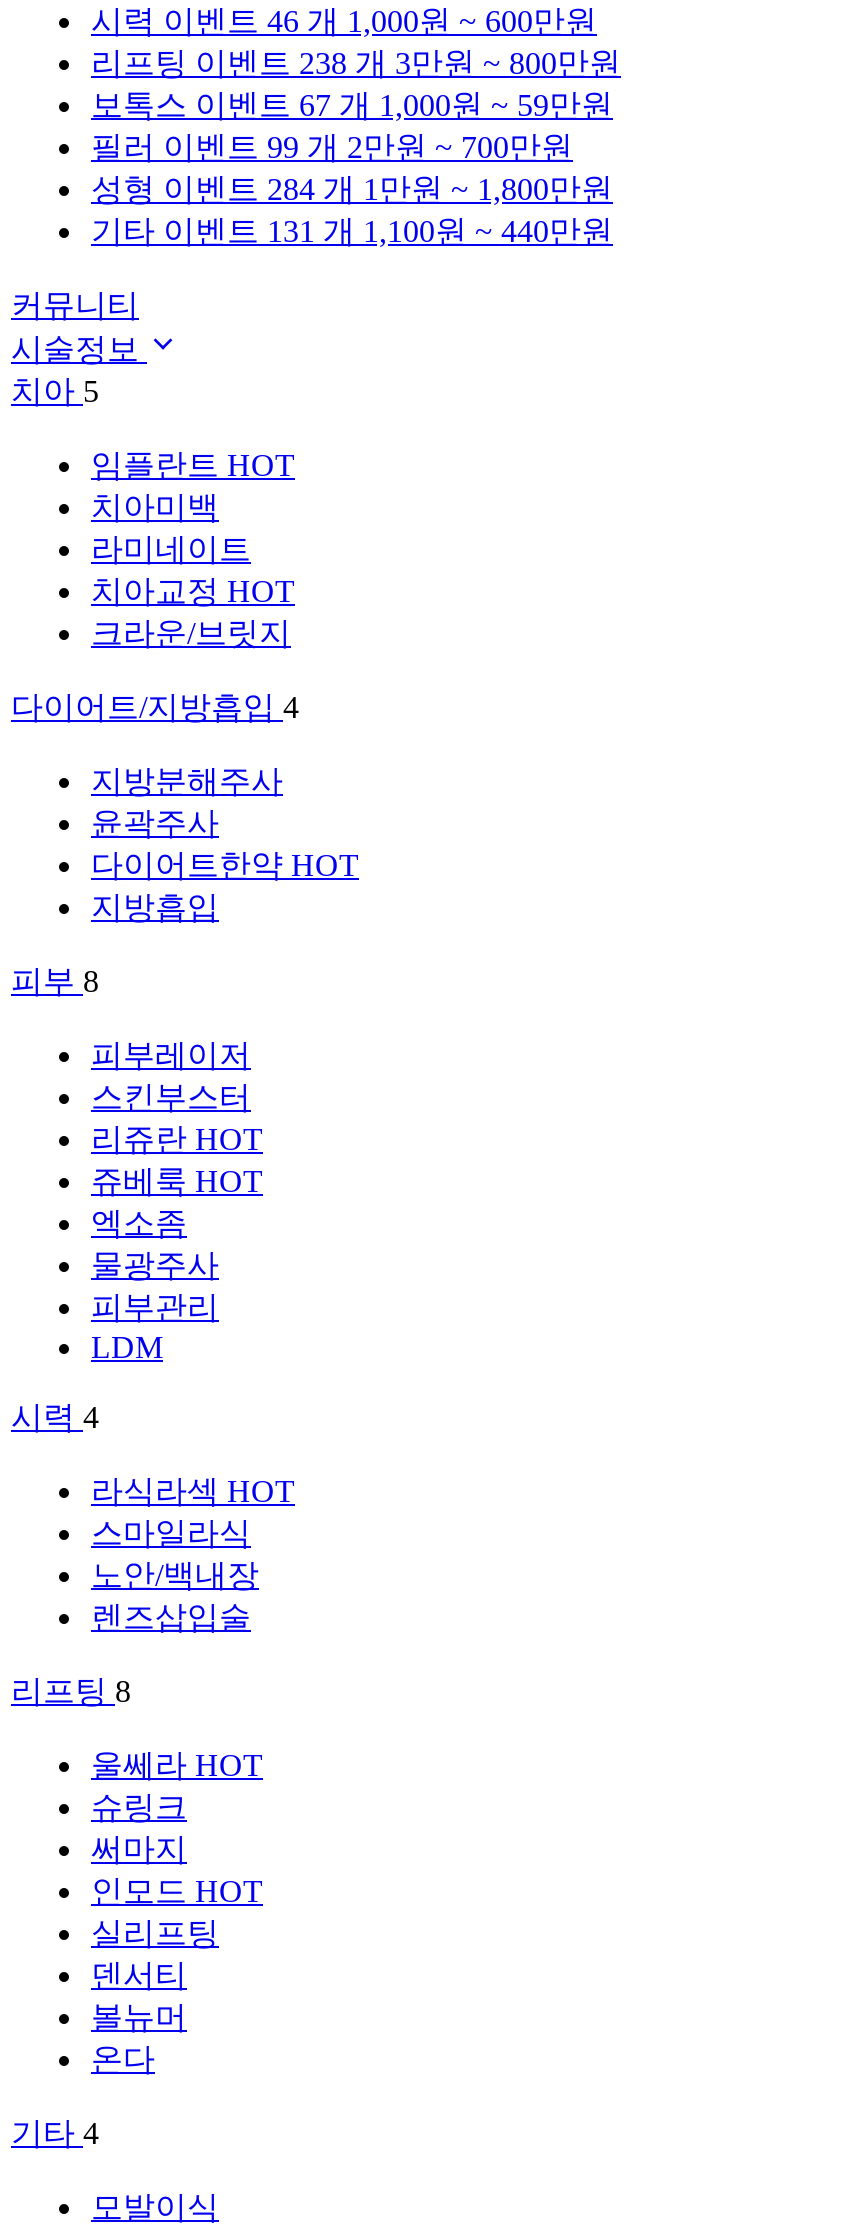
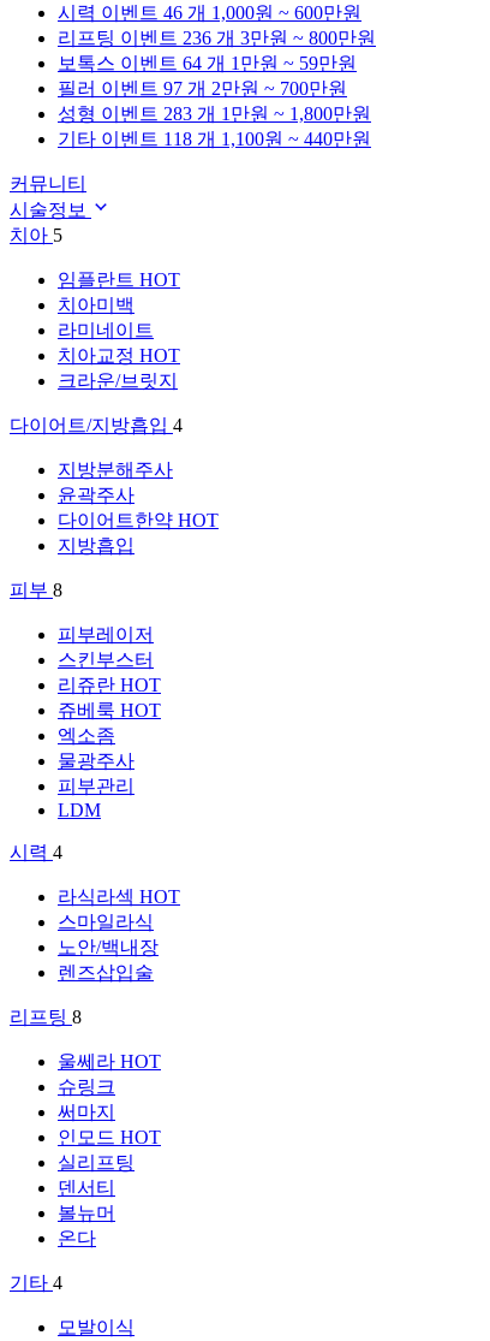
[91,46,621,80] 리프팅 이벤트 238 개 3만원 ~ 800만원 -> [58,28,376,48] 리프팅 이벤트 236 개 3만원 ~ 800만원
[91,88,613,122] 보톡스 이벤트 67 개 1,000원 ~ 59만원 -> [58,53,357,73] 보톡스 이벤트 64 개 1만원 ~ 59만원
[91,130,573,164] 필러 이벤트 99 개 2만원 ~ 700만원 -> [58,78,347,99] 필러 이벤트 97 개 2만원 ~ 700만원
[91,172,613,206] 성형 이벤트 284 개 1만원 ~ 1,800만원 -> [58,103,371,124] 성형 이벤트 283 개 1만원 ~ 1,800만원
[91,214,613,248] 기타 이벤트 131 개 1,100원 ~ 440만원 -> [58,129,371,149] 기타 이벤트 118 개 1,100원 ~ 440만원

